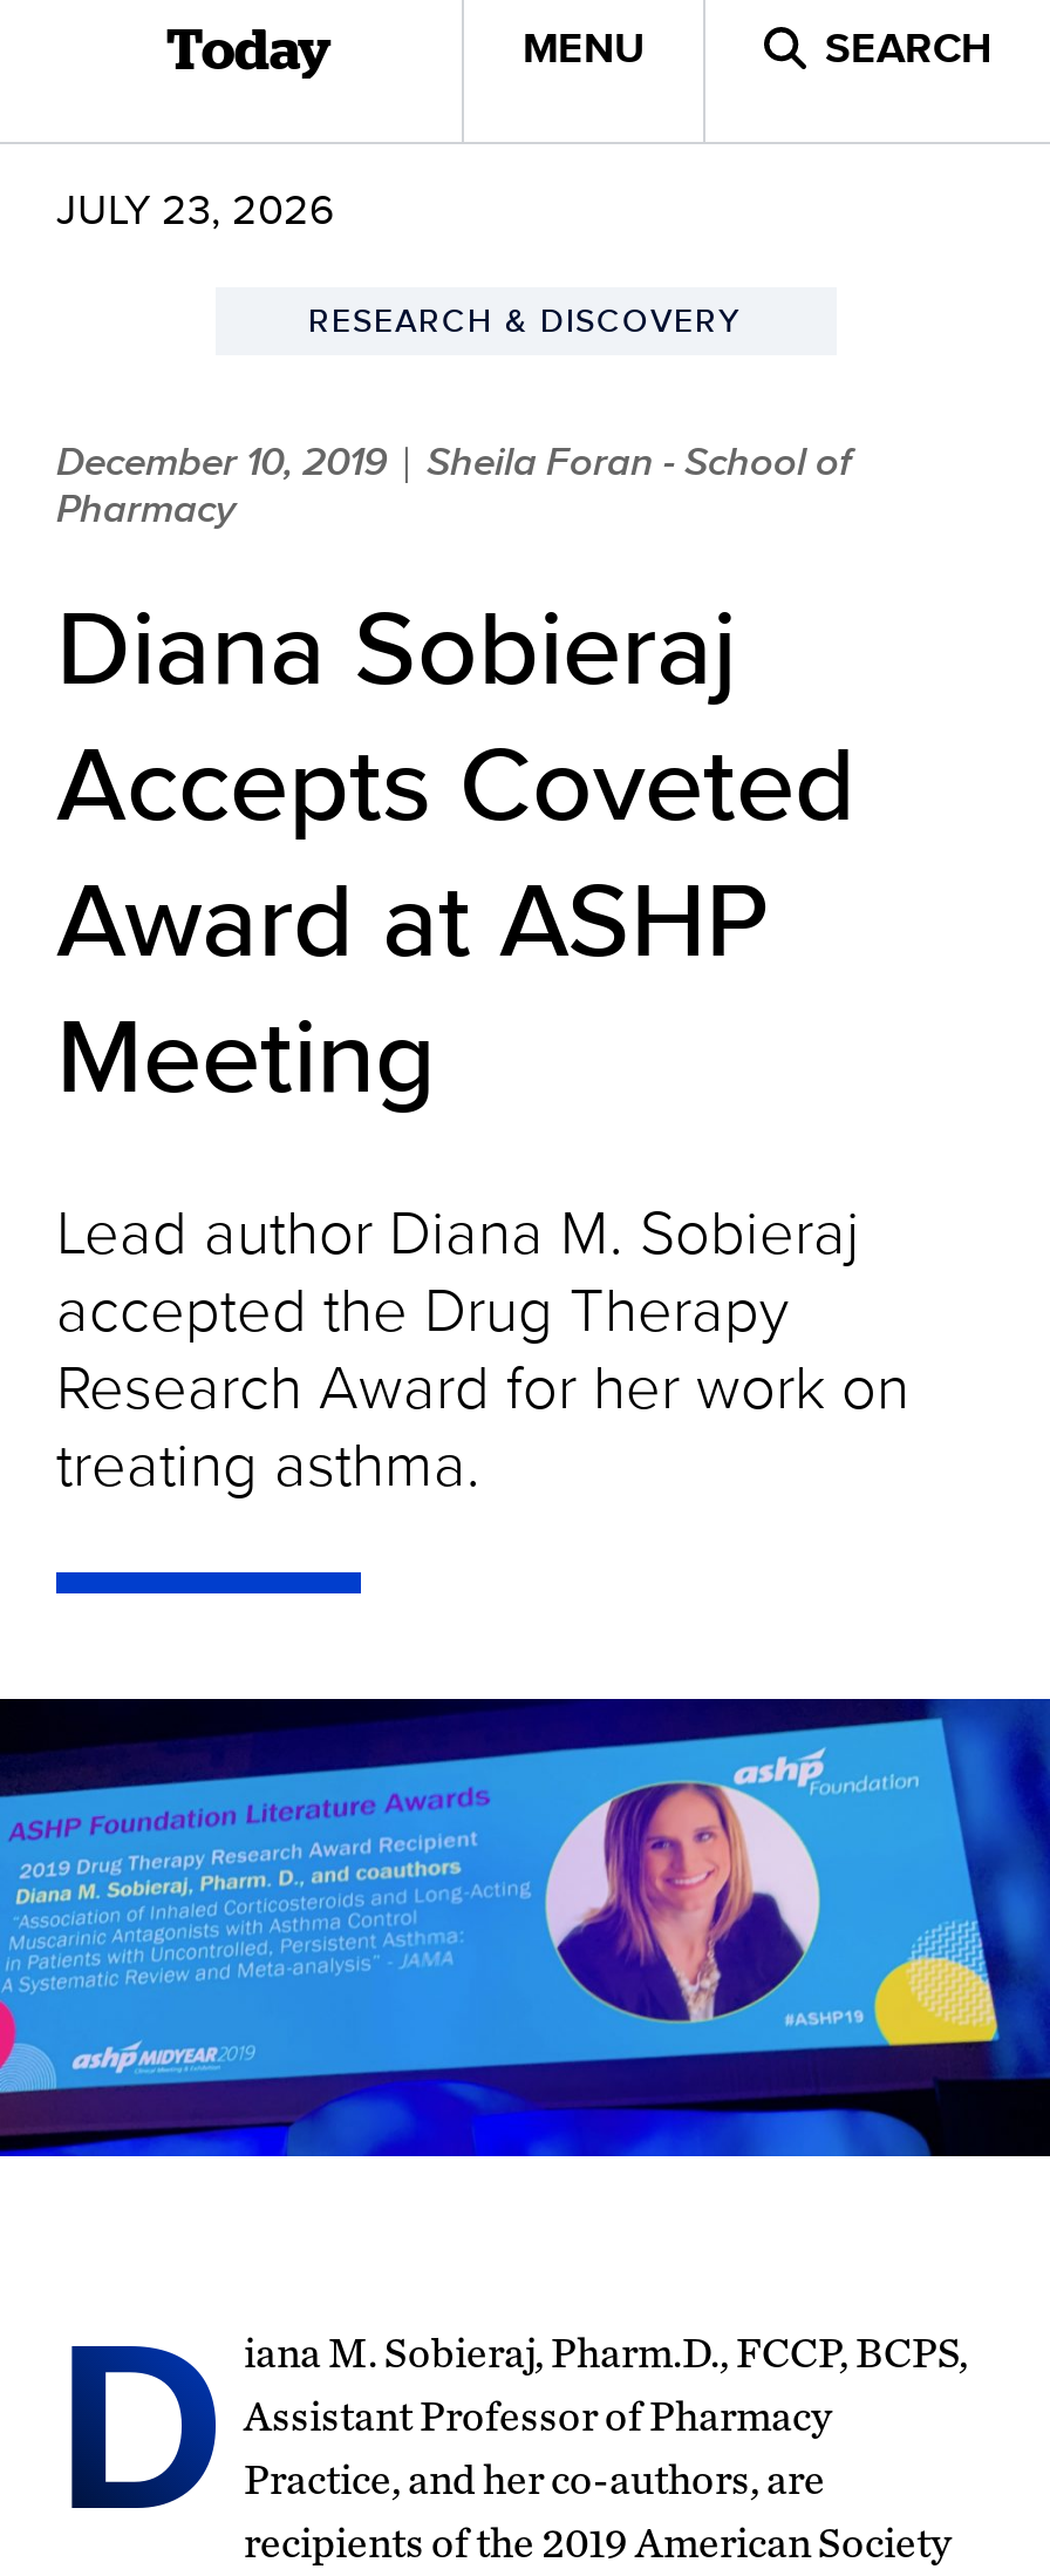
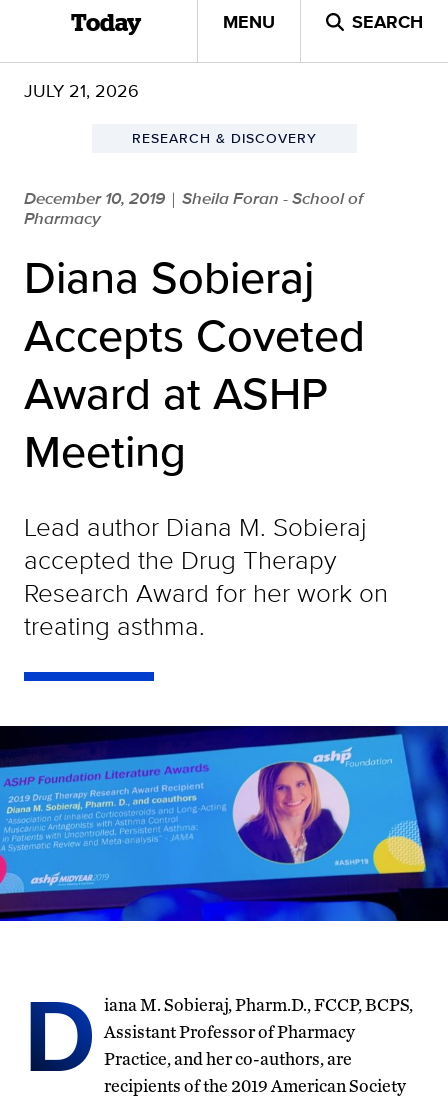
[56,179,335,238] JULY 23, 2026 -> [24,78,139,103] JULY 21, 2026

